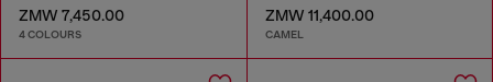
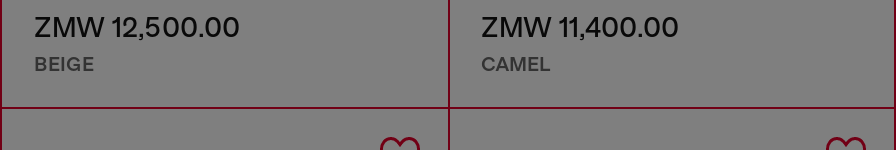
[19,6,124,42] ZMW 7,450.00 | 4 COLOURS -> [34,12,240,77] ZMW 12,500.00 | BEIGE

